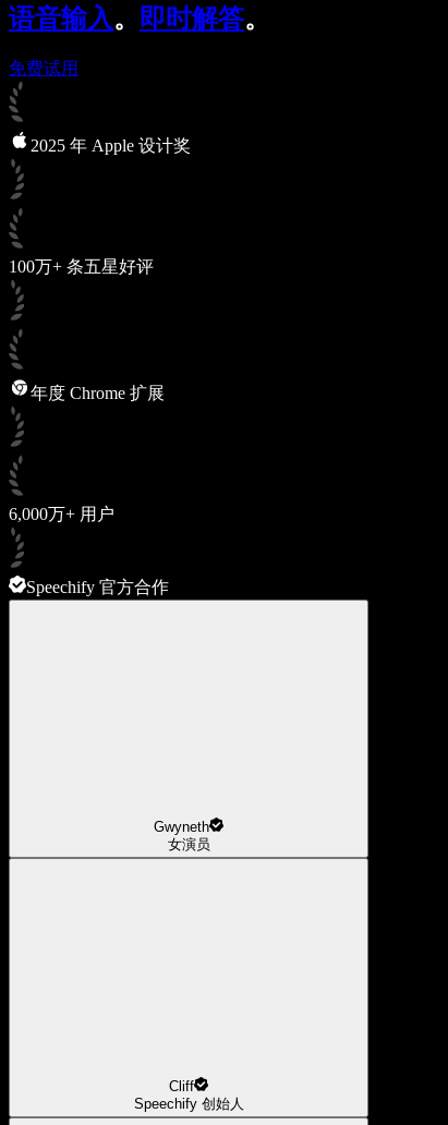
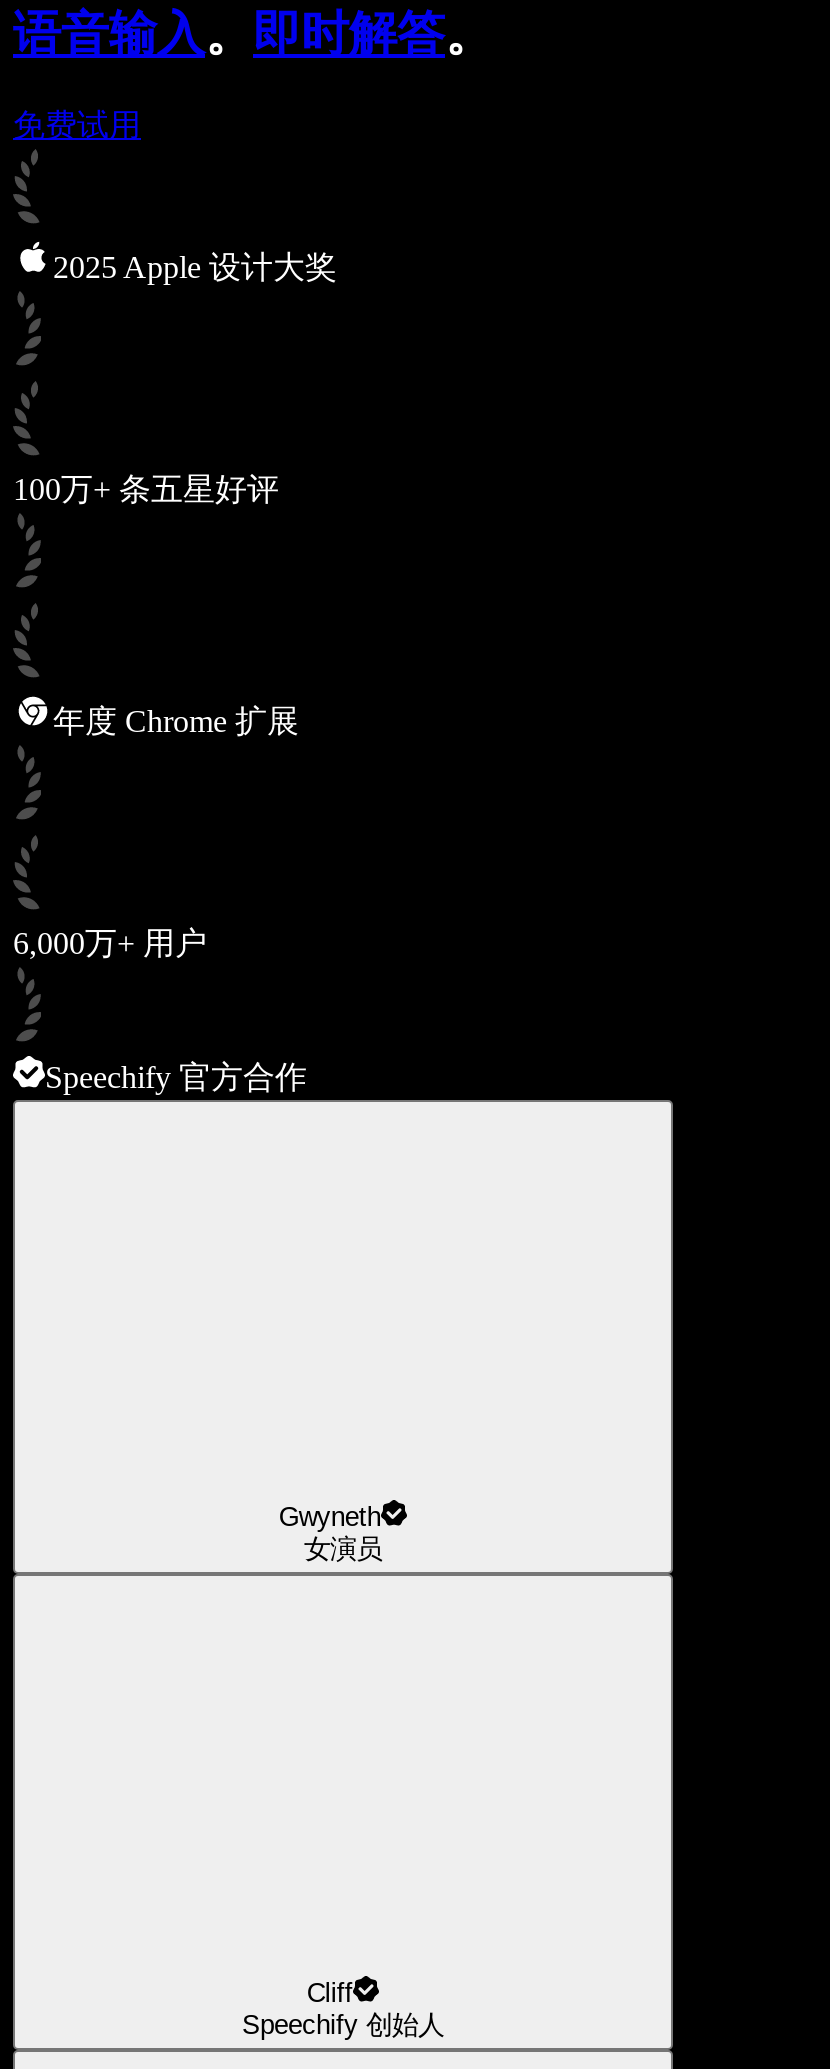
[31,136,191,155] 2025 年 Apple 设计奖 -> [53,250,337,284] 2025 Apple 设计大奖

